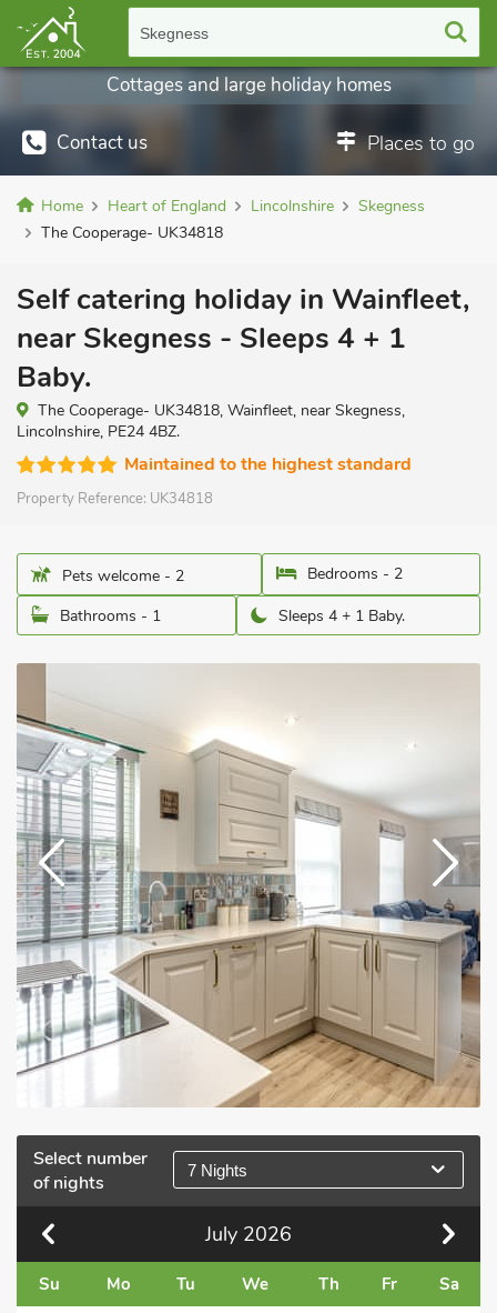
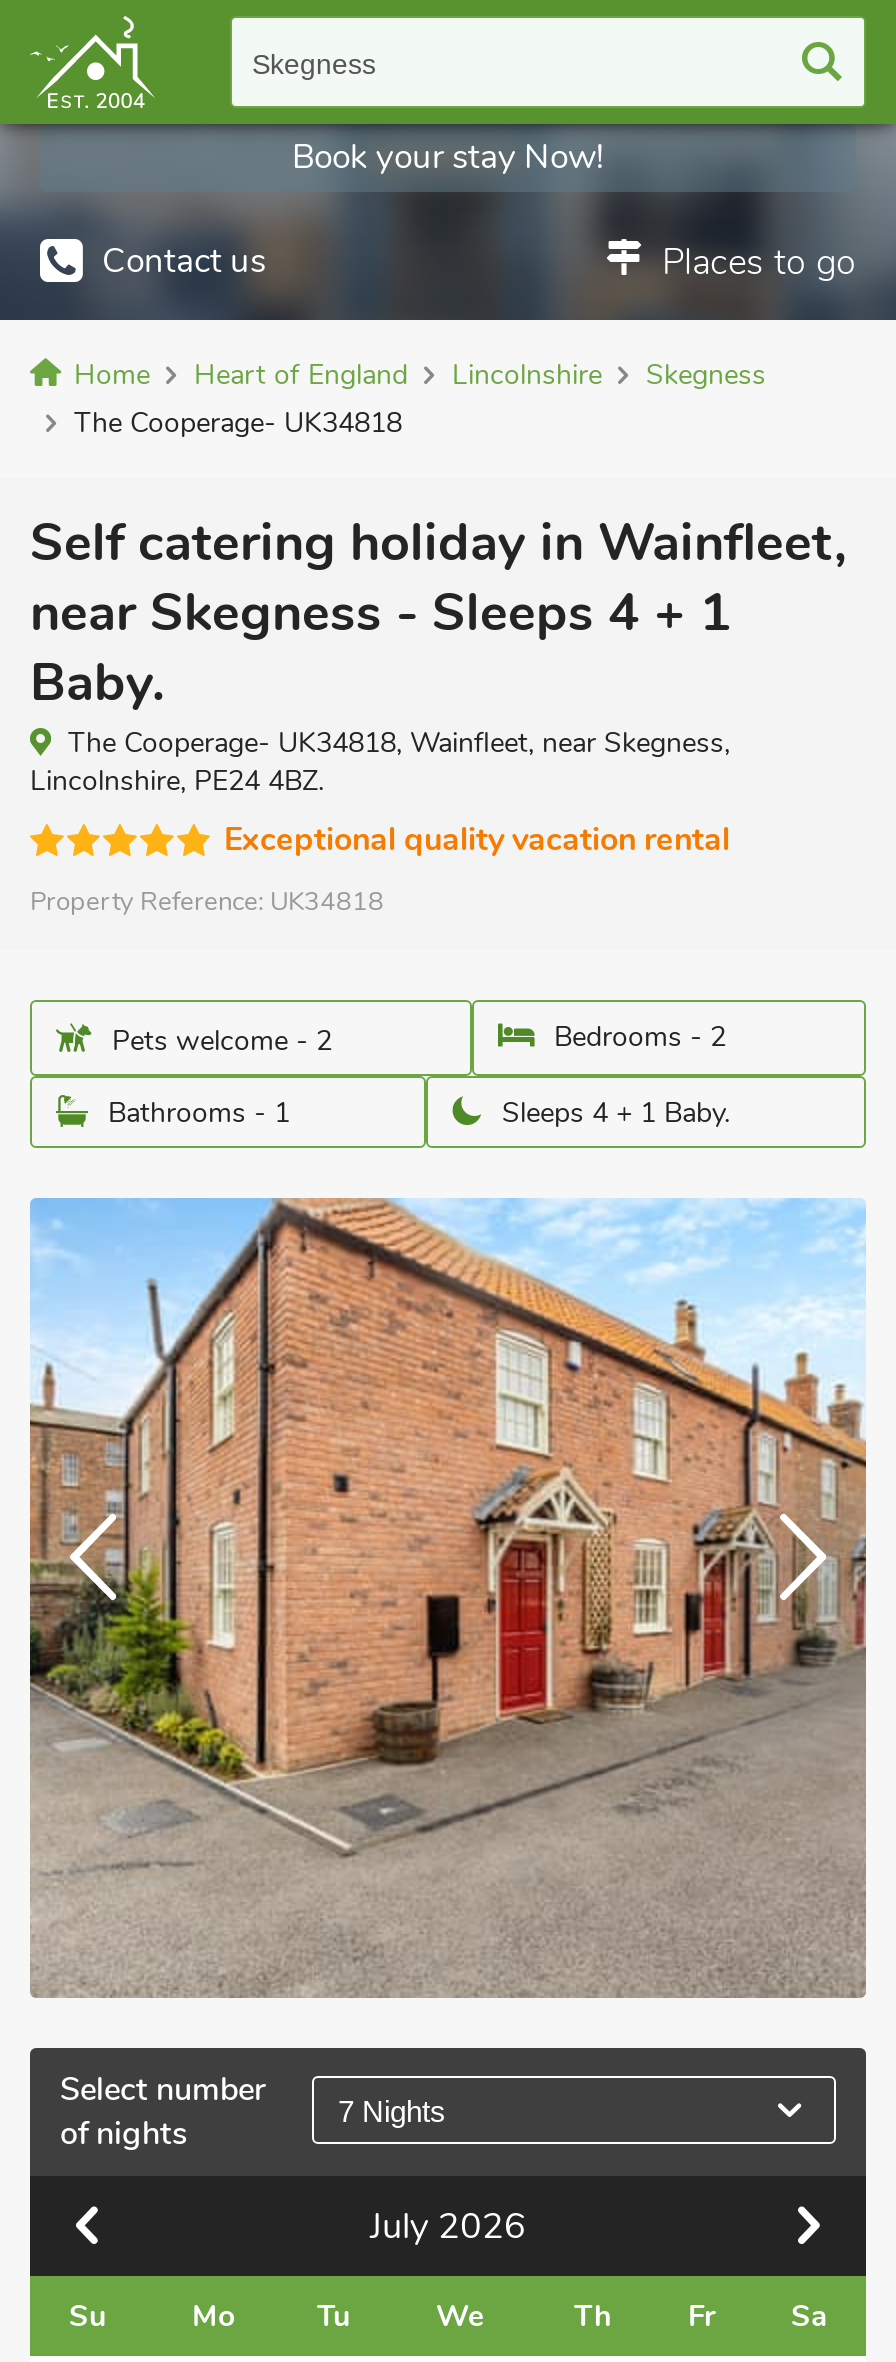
[106,72,391,98] Cottages and large holiday homes -> [292,134,604,180] Book your stay Now!
[124,452,412,477] Maintained to the highest standard -> [224,818,730,862] Exceptional quality vacation rental
[16,662,480,1107] [image] -> [28,1196,866,2000] [image]

